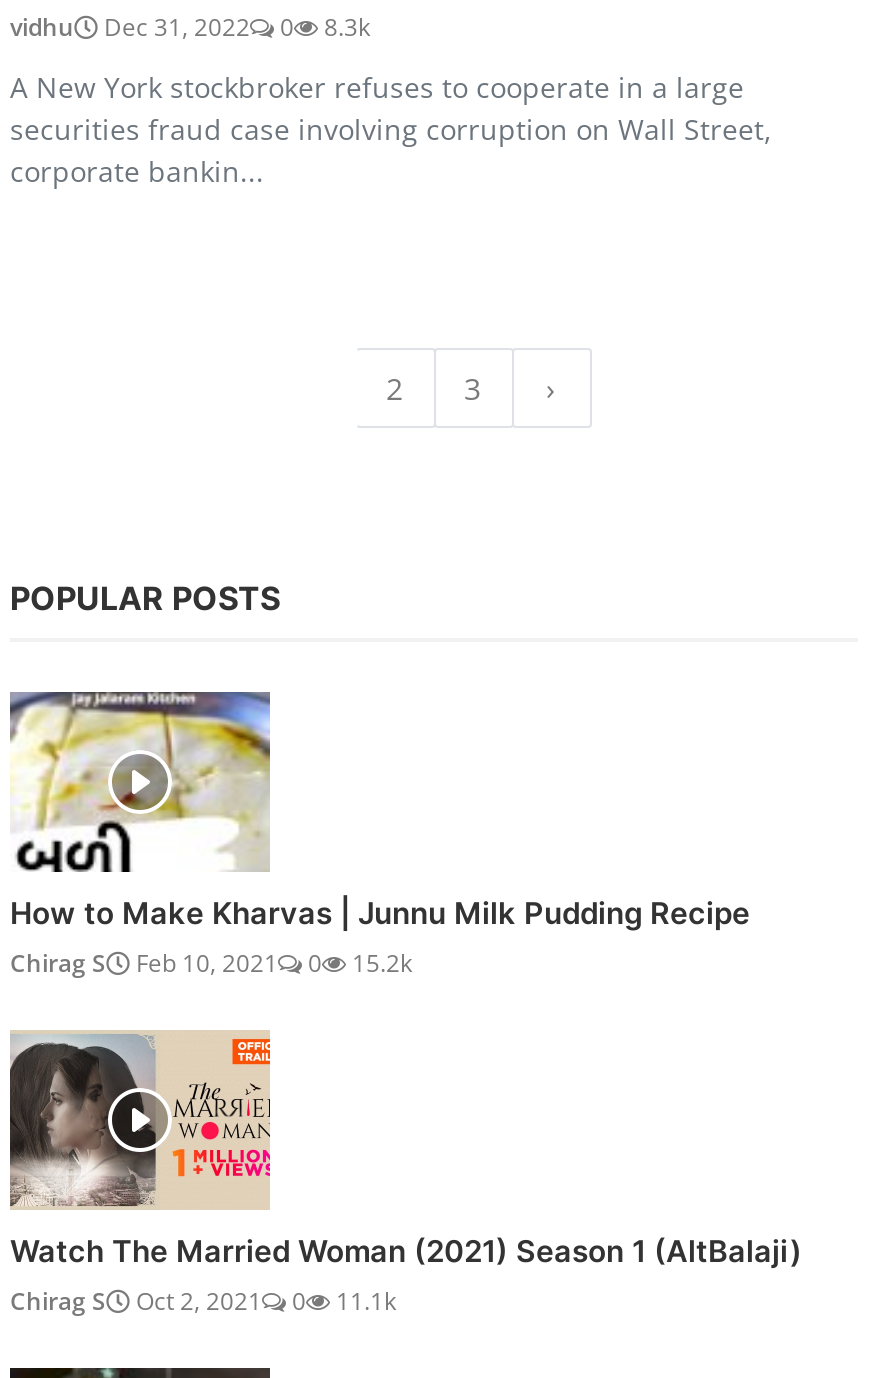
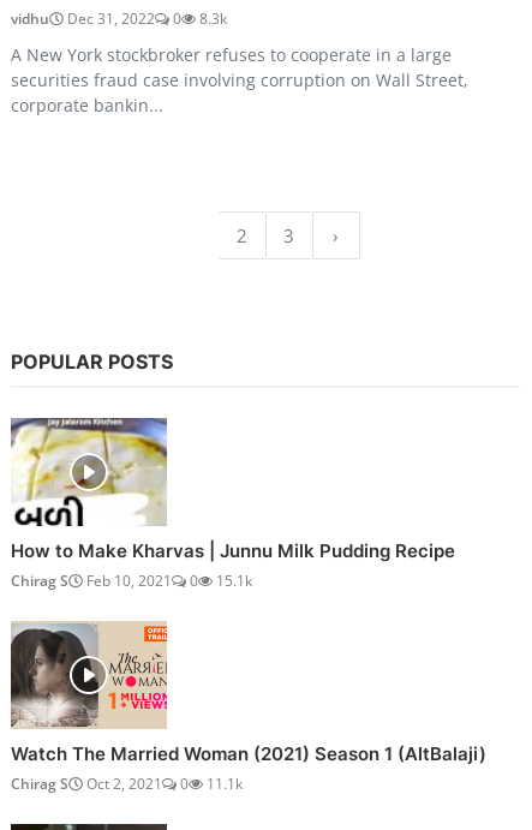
[10,947,412,981] Chirag S Feb 10, 2021 0 15.2k -> [11,571,252,591] Chirag S Feb 10, 2021 0 15.1k

